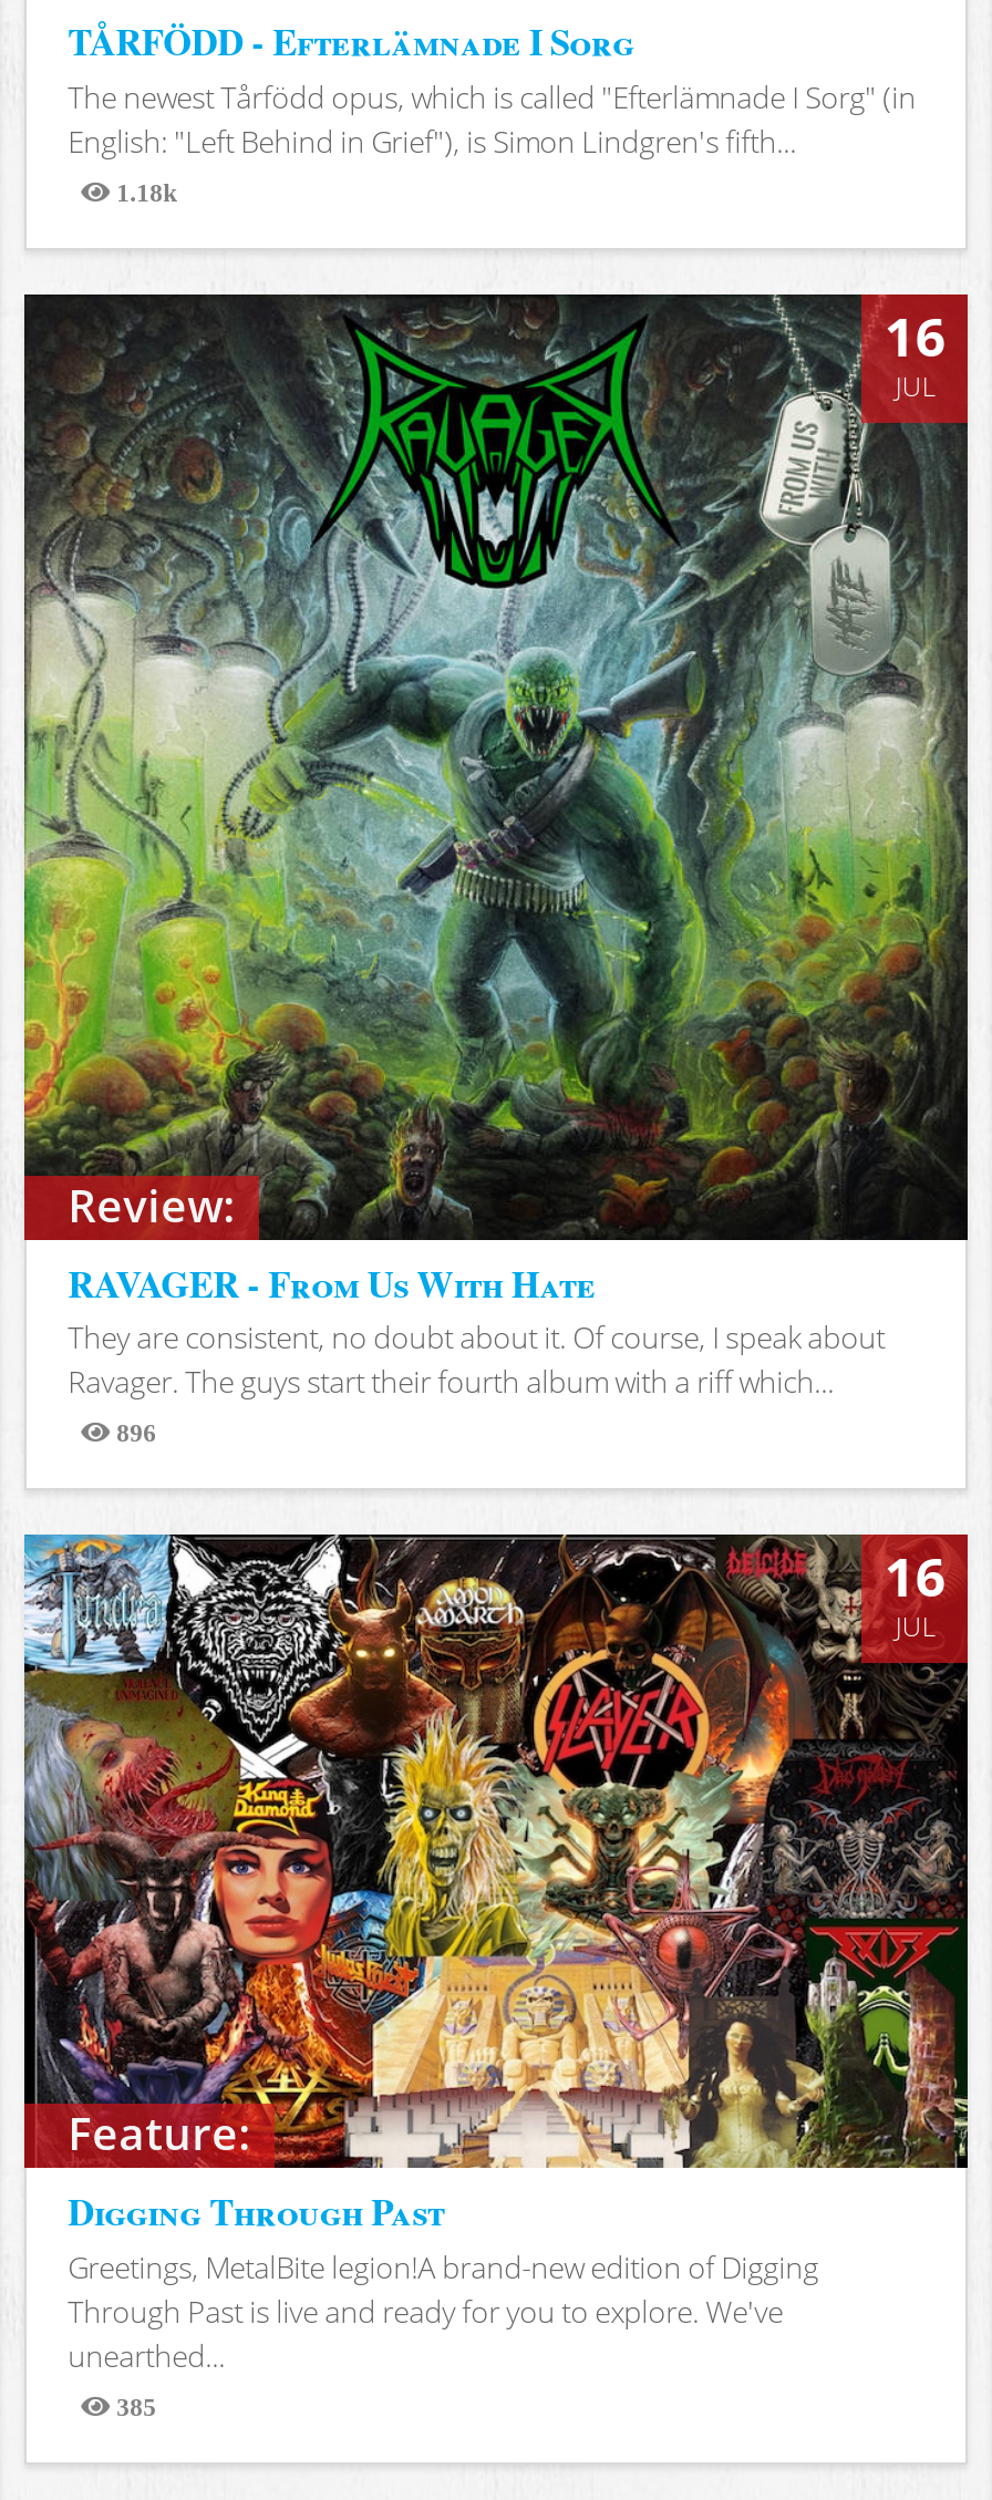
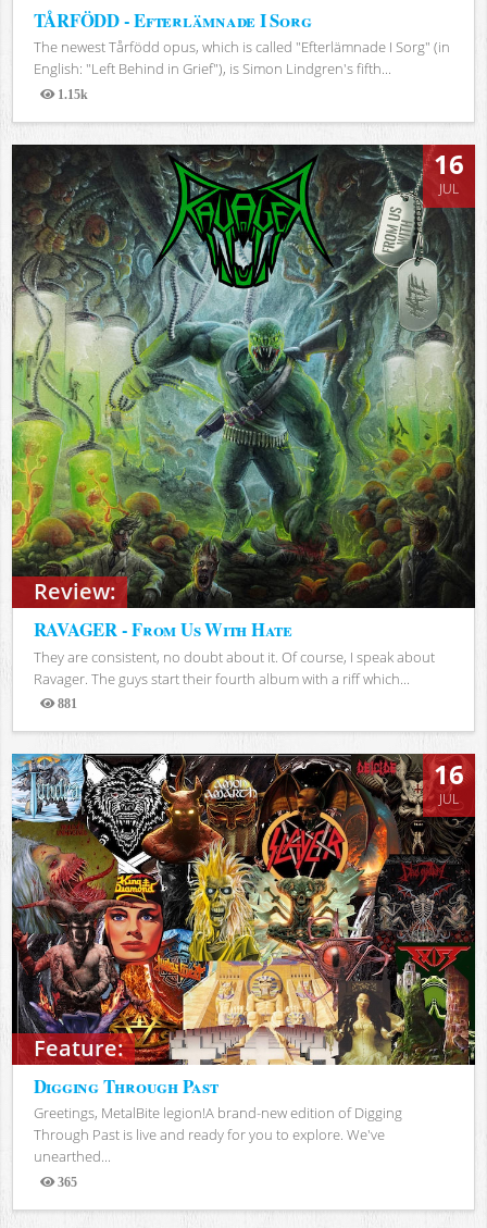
[110,179,179,203] 1.18k -> [54,88,88,100] 1.15k
[110,1419,157,1444] 896 -> [54,697,77,709] 881
[110,2393,157,2418] 385 -> [54,1176,77,1188] 365

